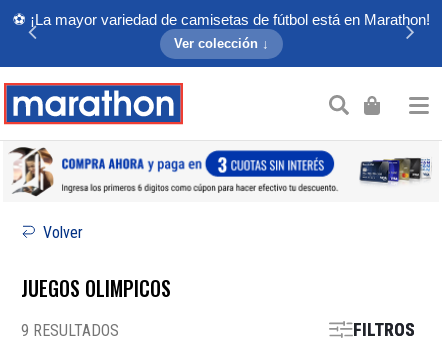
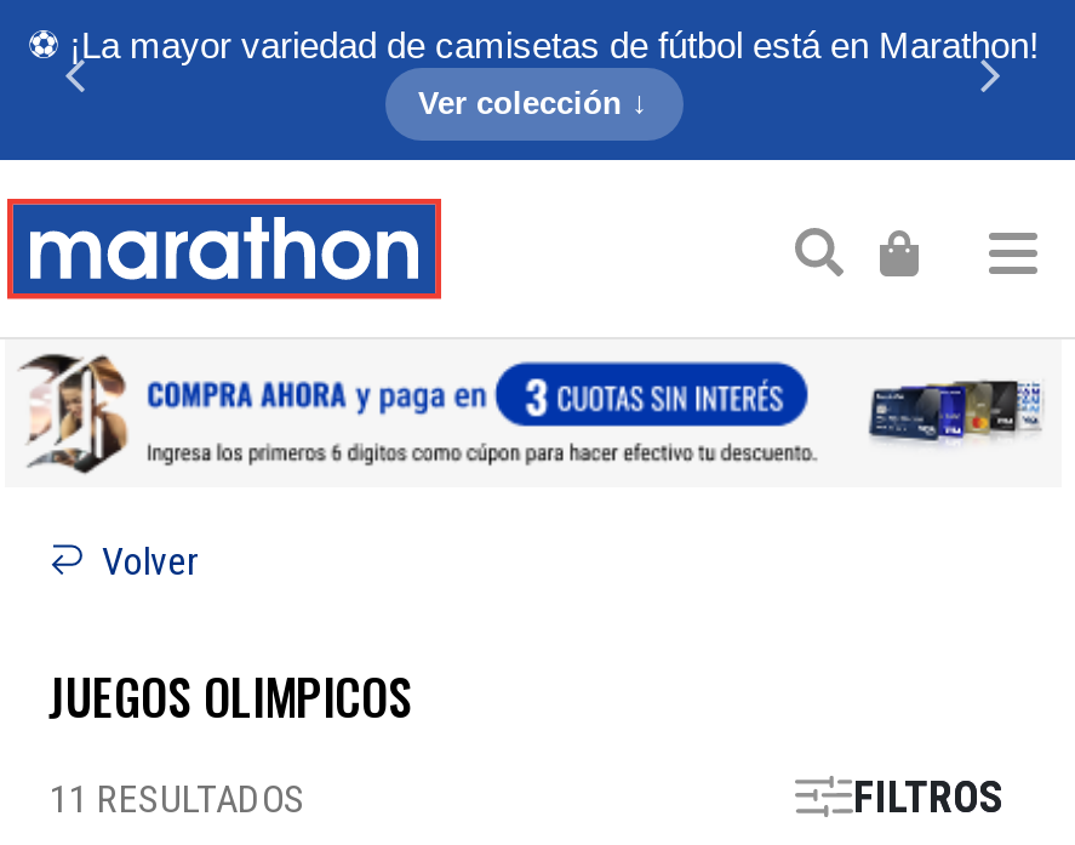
[21,321,119,340] 9 RESULTADOS -> [48,775,305,821] 11 RESULTADOS

